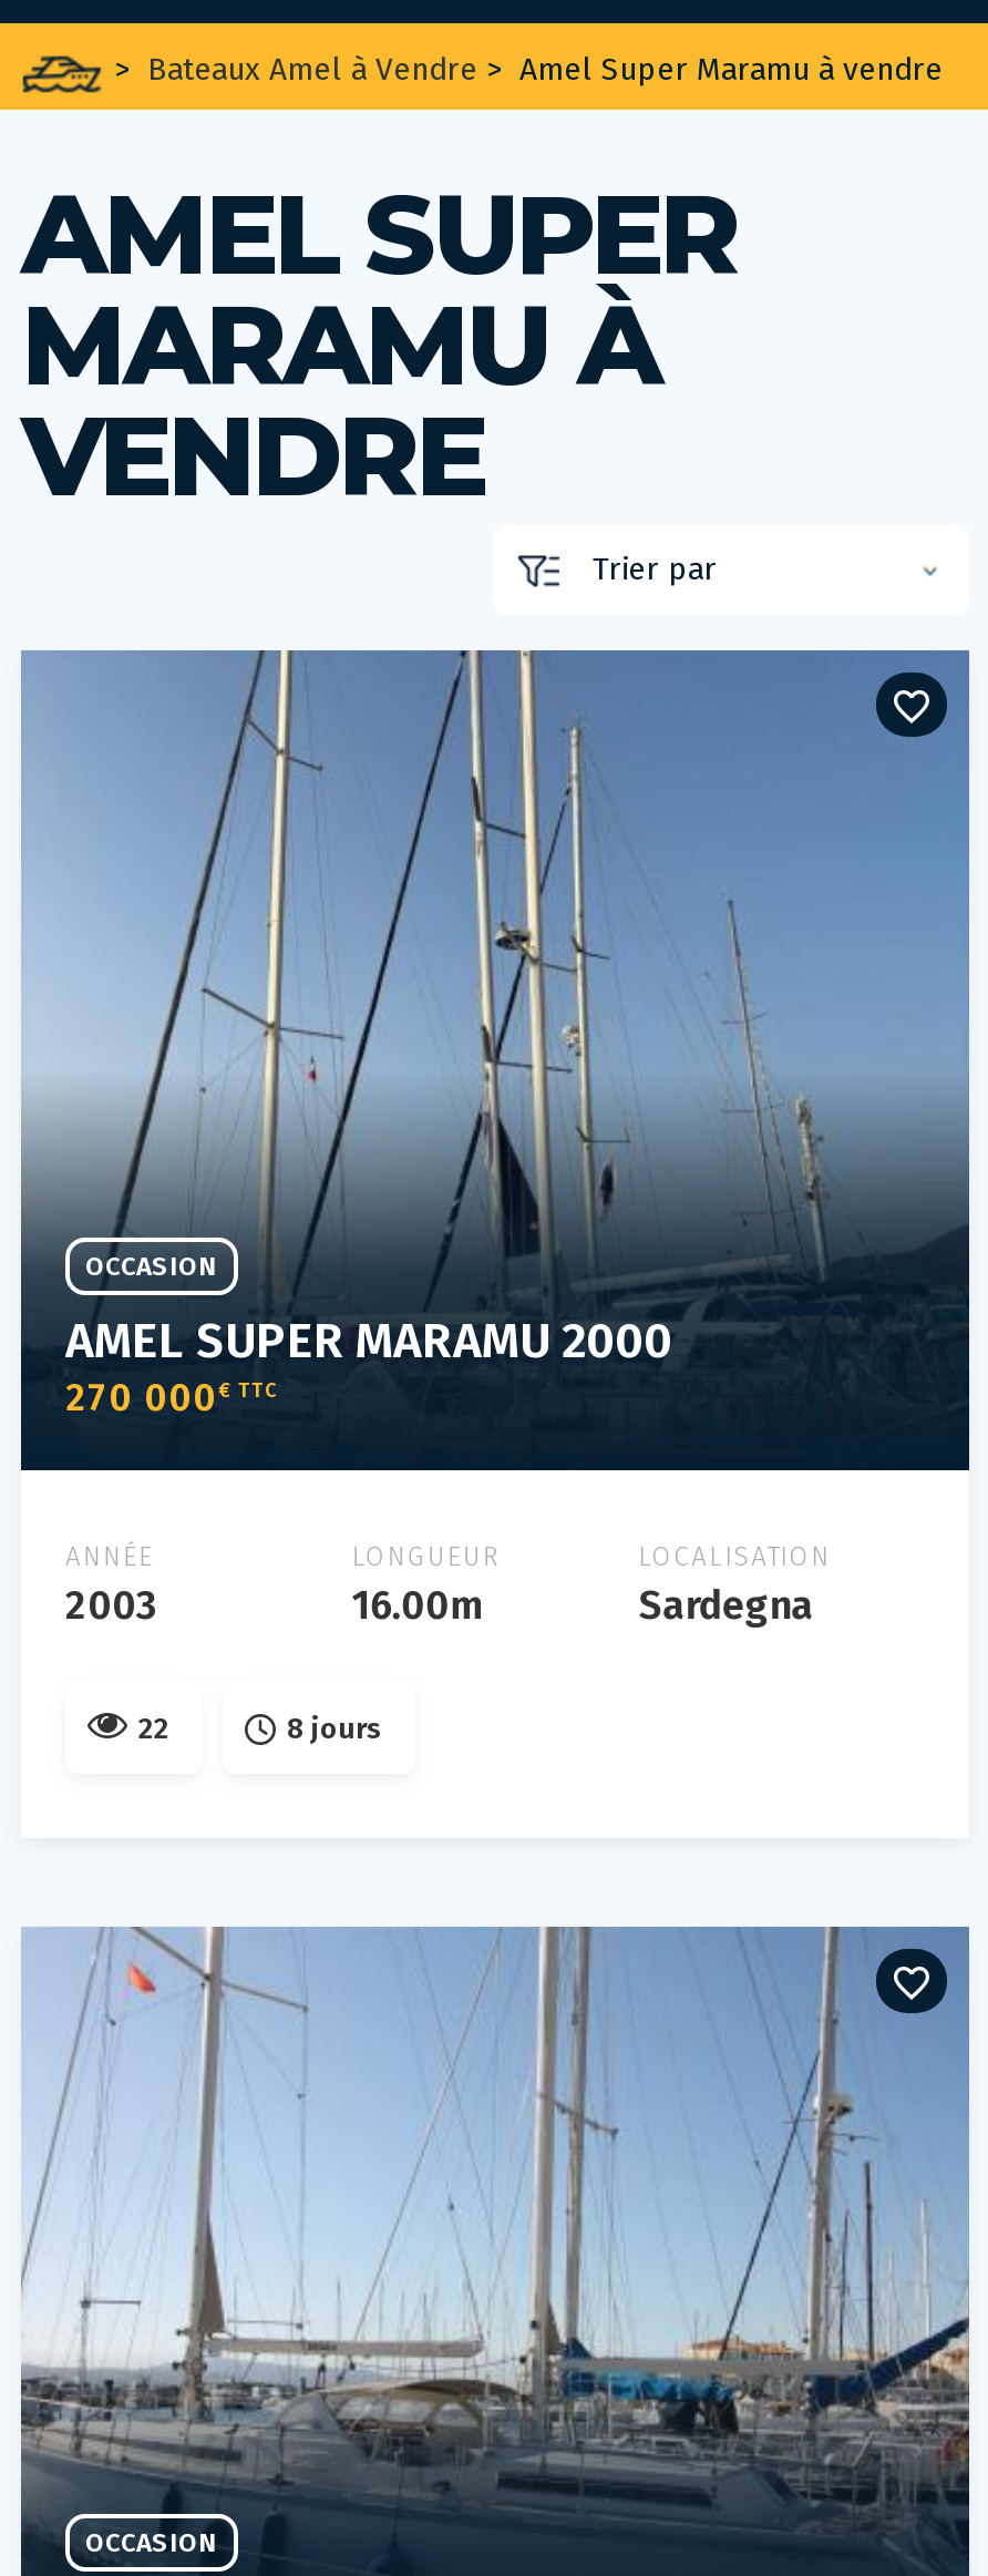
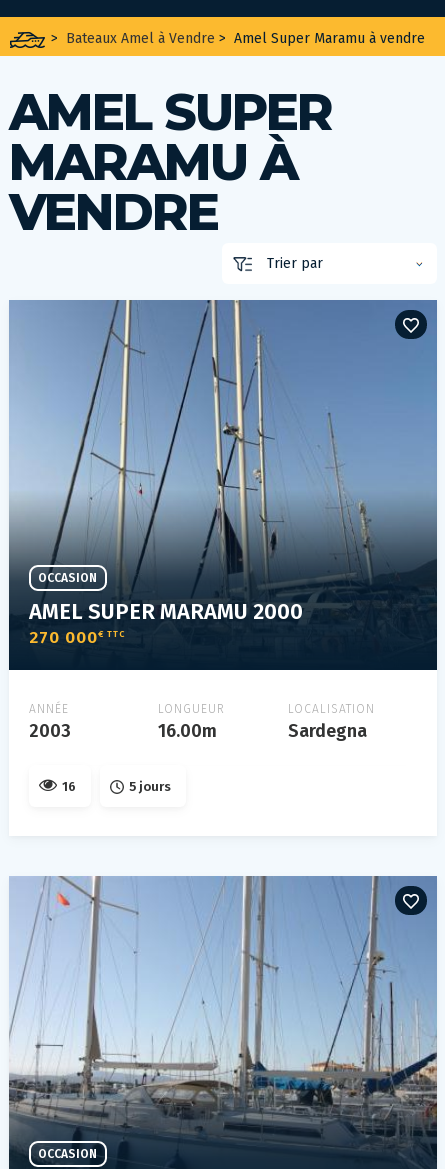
[138,1712,169,1745] 22 -> [62,779,76,794] 16
[287,1712,382,1745] 8 jours -> [129,779,171,794] 5 jours

